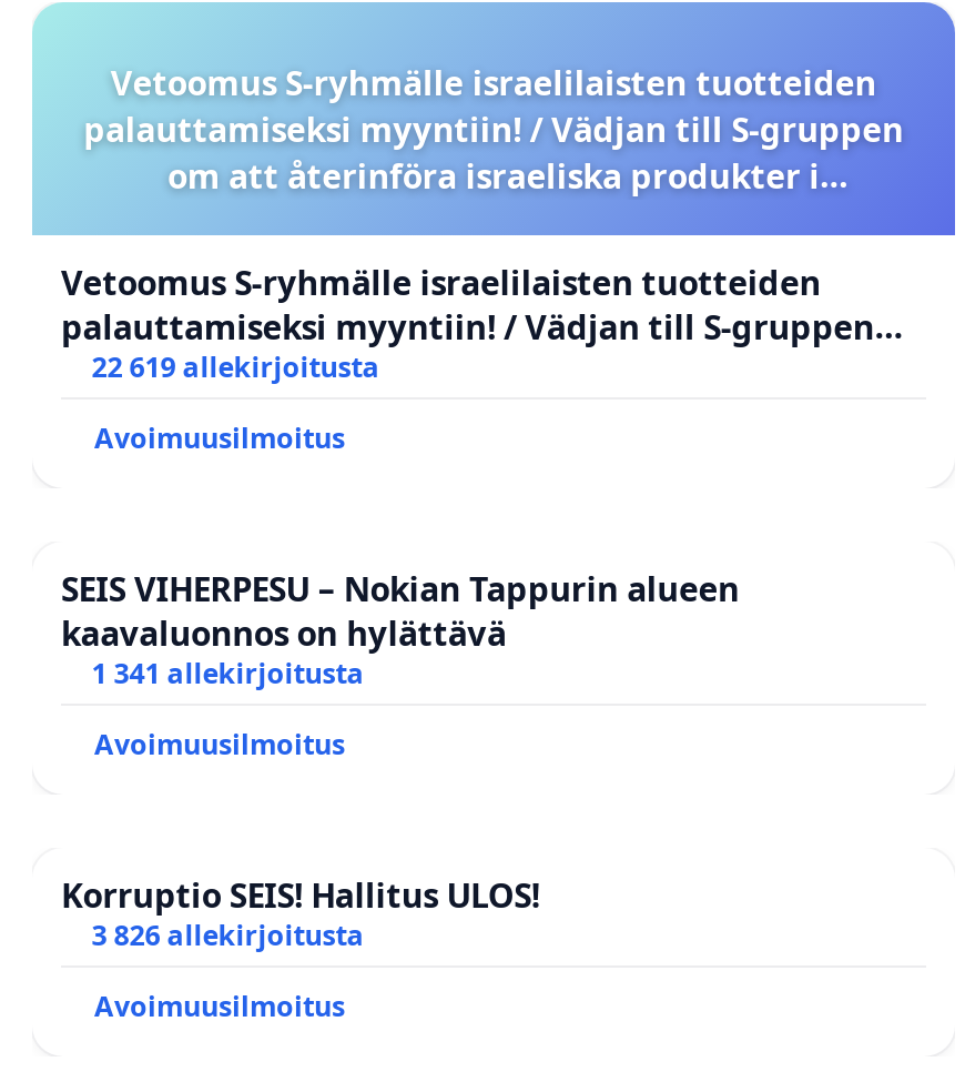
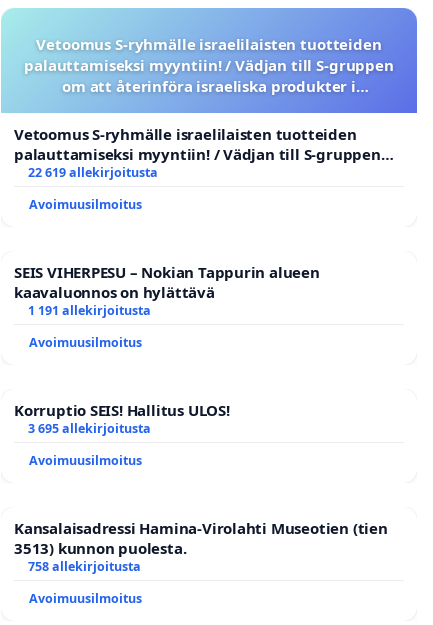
[92,654,364,691] 1 341 allekirjoitusta -> [28,301,151,318] 1 191 allekirjoitusta
[92,916,364,953] 3 826 allekirjoitusta -> [14,419,388,574] 3 695 allekirjoitusta | Avoimuusilmoitus | Kansalaisadressi Hamina-Virolahti Museotien (tien | 3513) kunnon puolesta. | 758 allekirjoitusta

